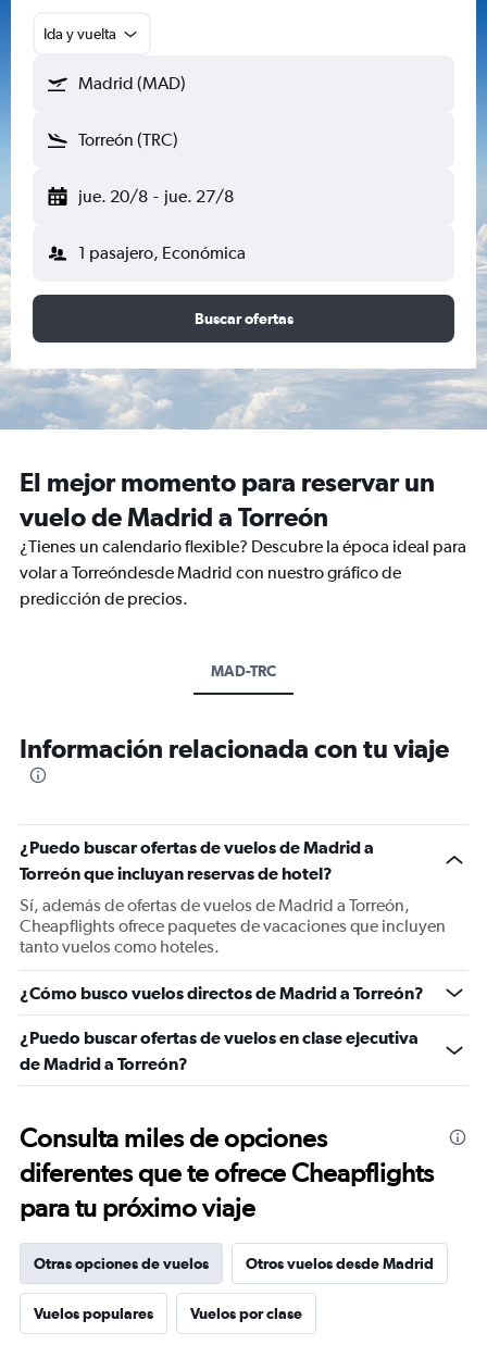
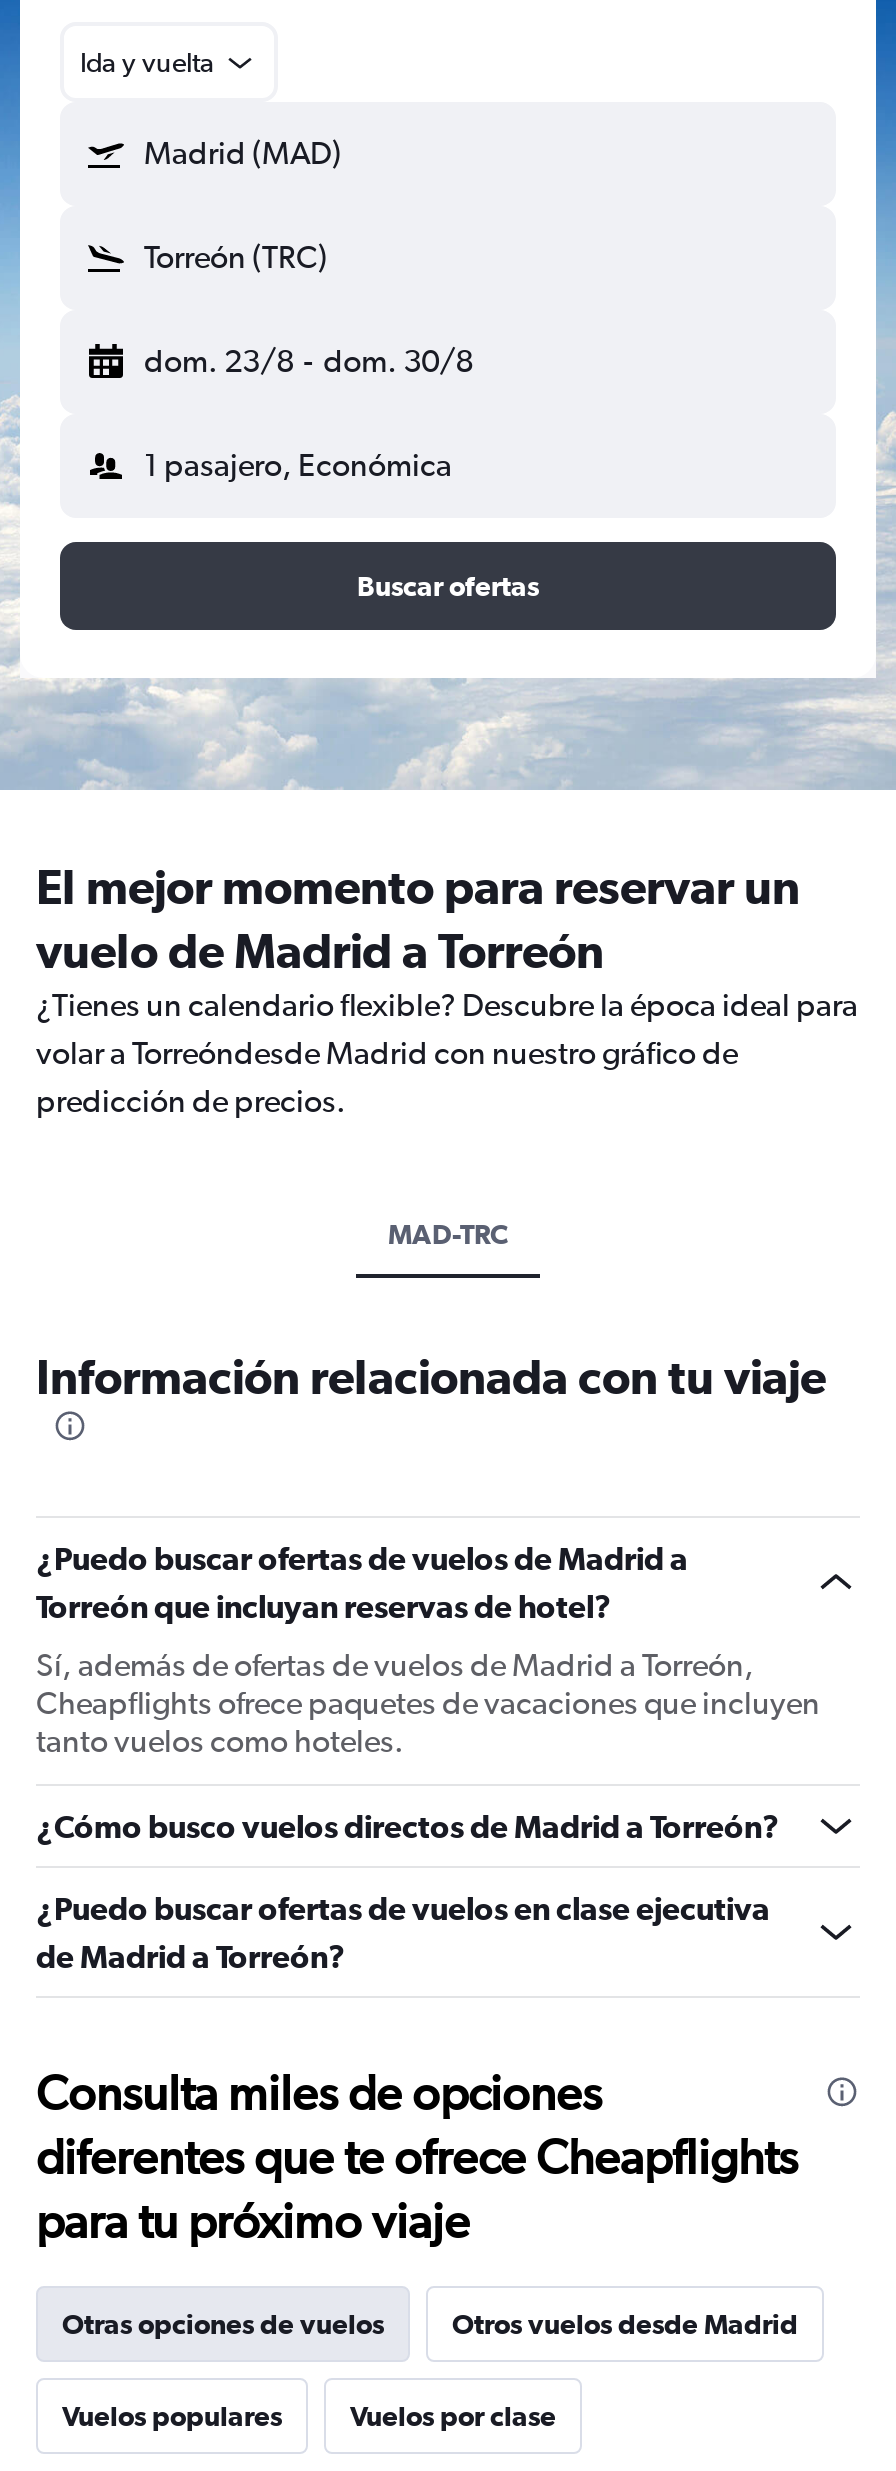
[78,186,233,207] jue. 20/8 - jue. 27/8 -> [144,342,473,380] dom. 23/8 - dom. 30/8

